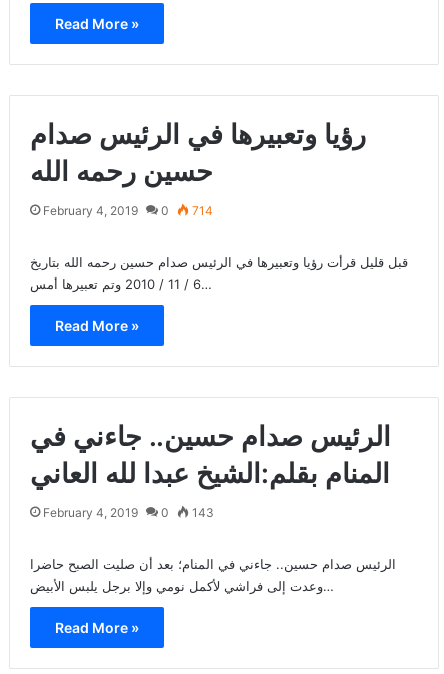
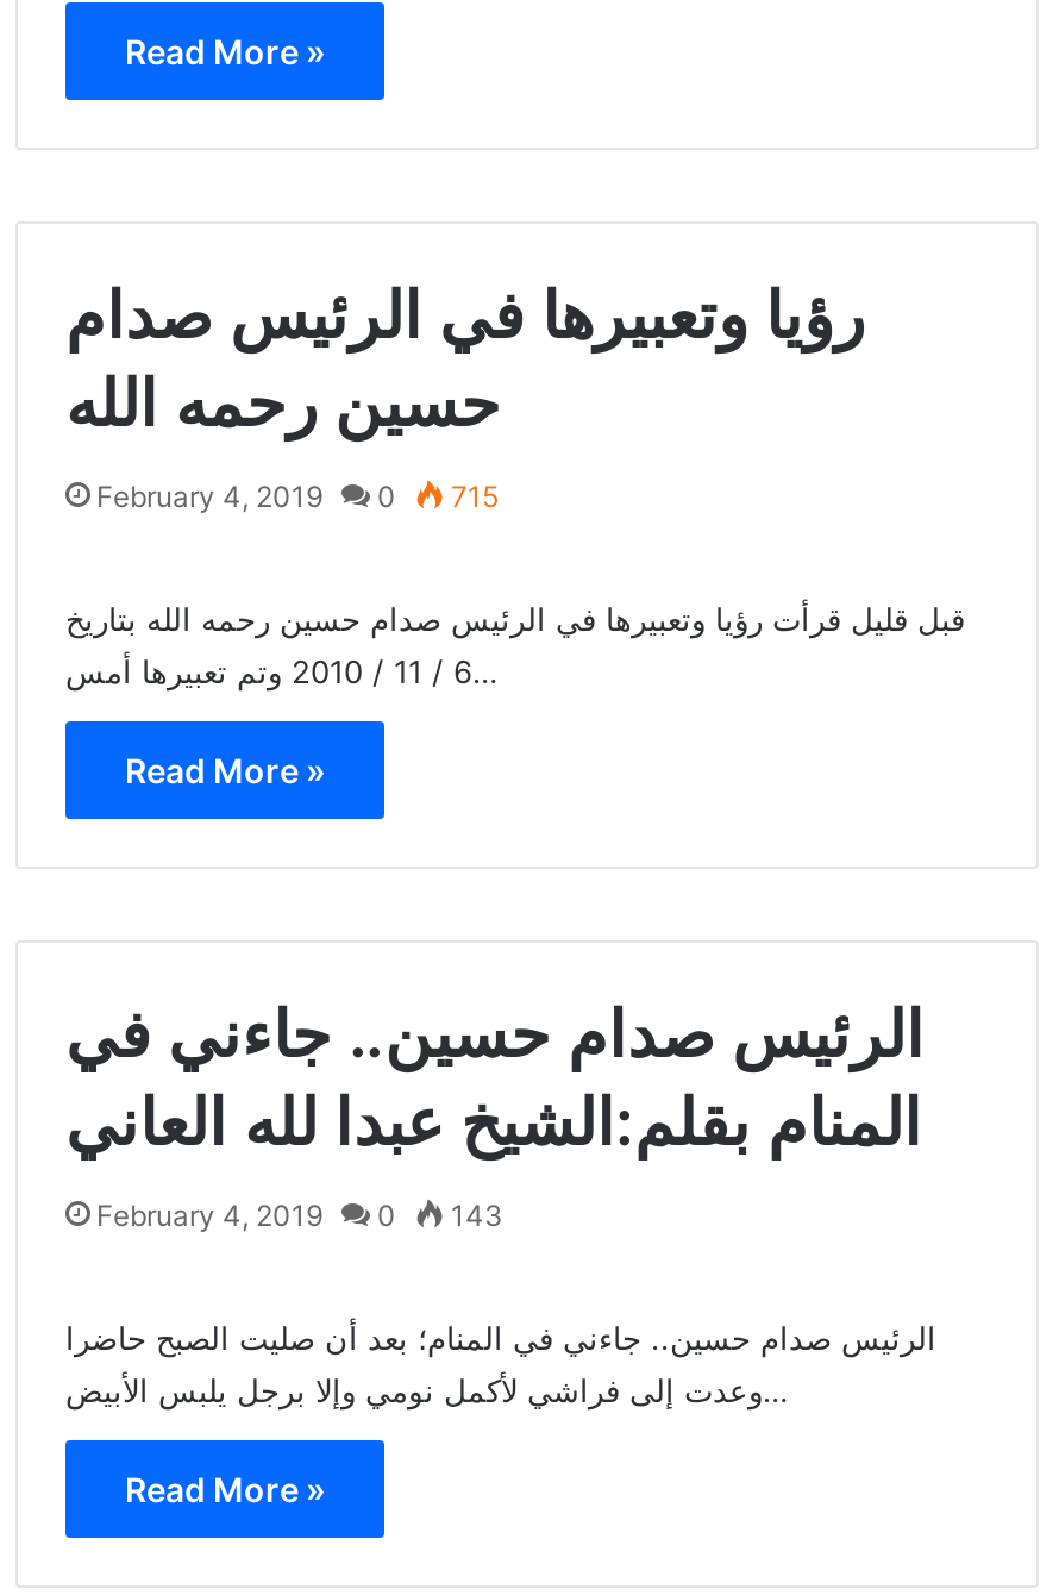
[43,203,213,218] February 4, 2019 0 714 -> [96,479,499,515] February 4, 2019 0 715

